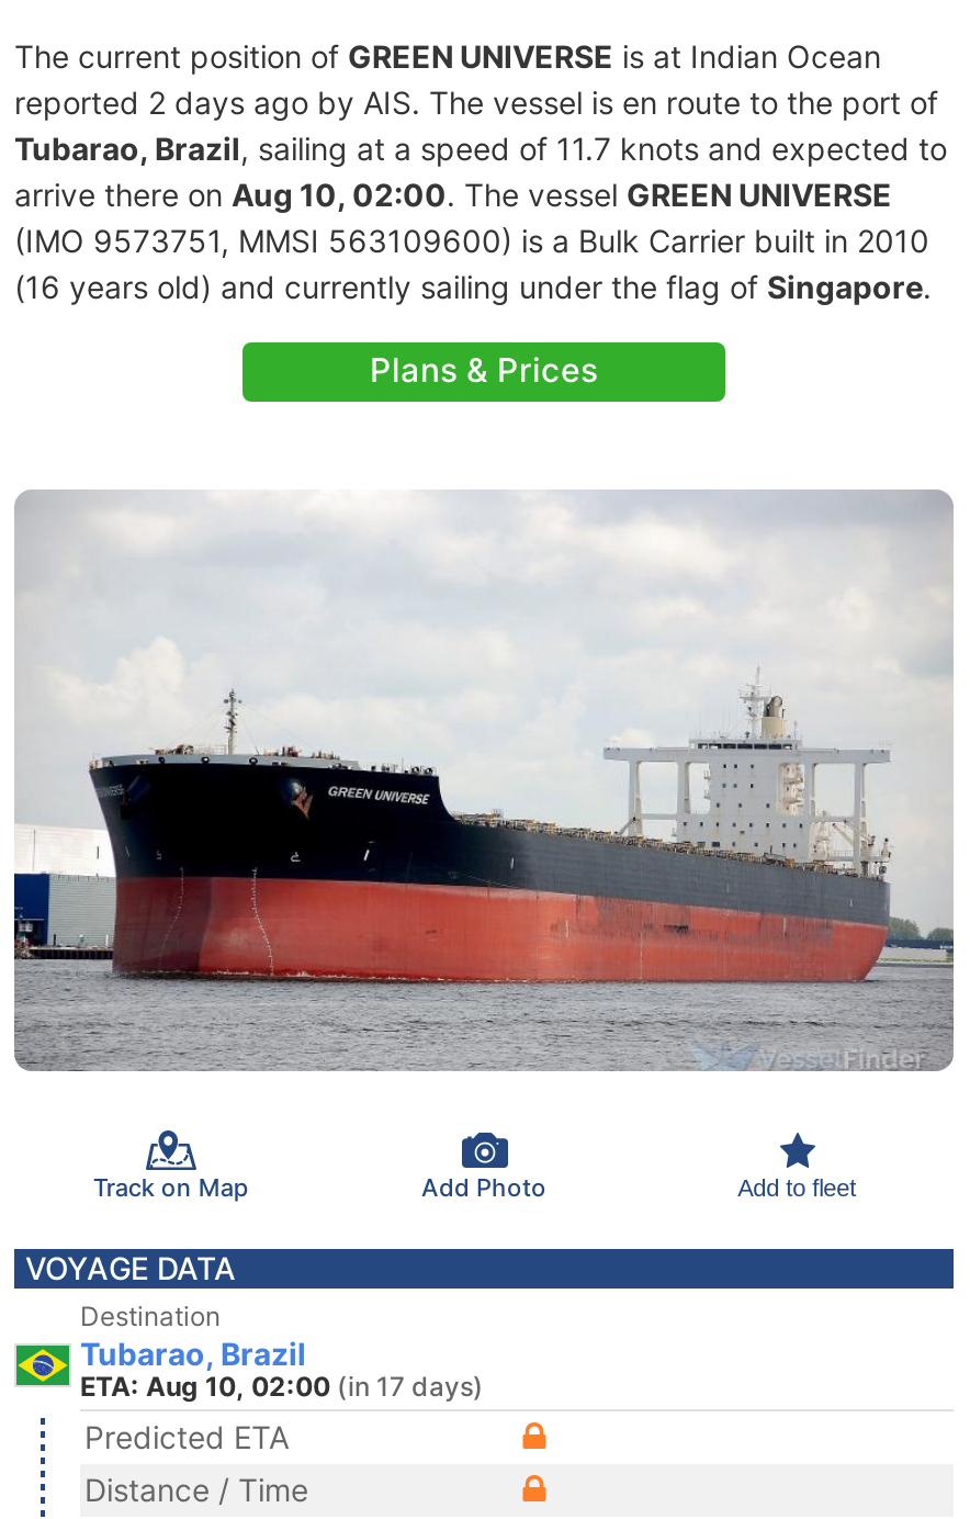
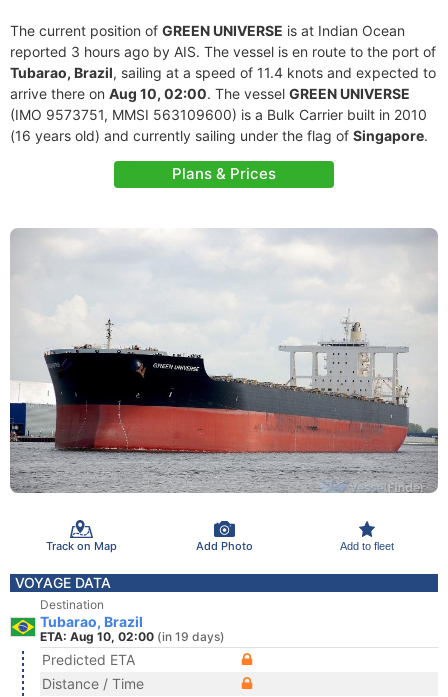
[14,83,938,121] reported 2 days ago by AIS. The vessel is en route to the port of -> [10,43,436,60] reported 3 hours ago by AIS. The vessel is en route to the port of
[14,130,947,167] Tubarao, Brazil, sailing at a speed of 11.7 knots and expected to -> [10,64,436,81] Tubarao, Brazil, sailing at a speed of 11.4 knots and expected to
[80,1370,484,1403] ETA: Aug 10, 02:00 (in 17 days) -> [40,629,225,644] ETA: Aug 10, 02:00 (in 19 days)

